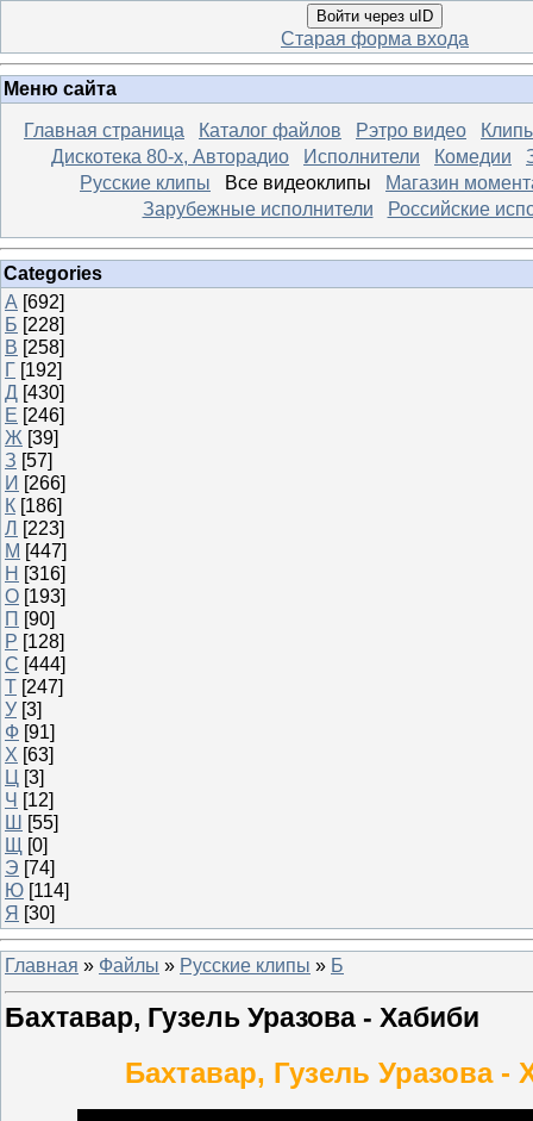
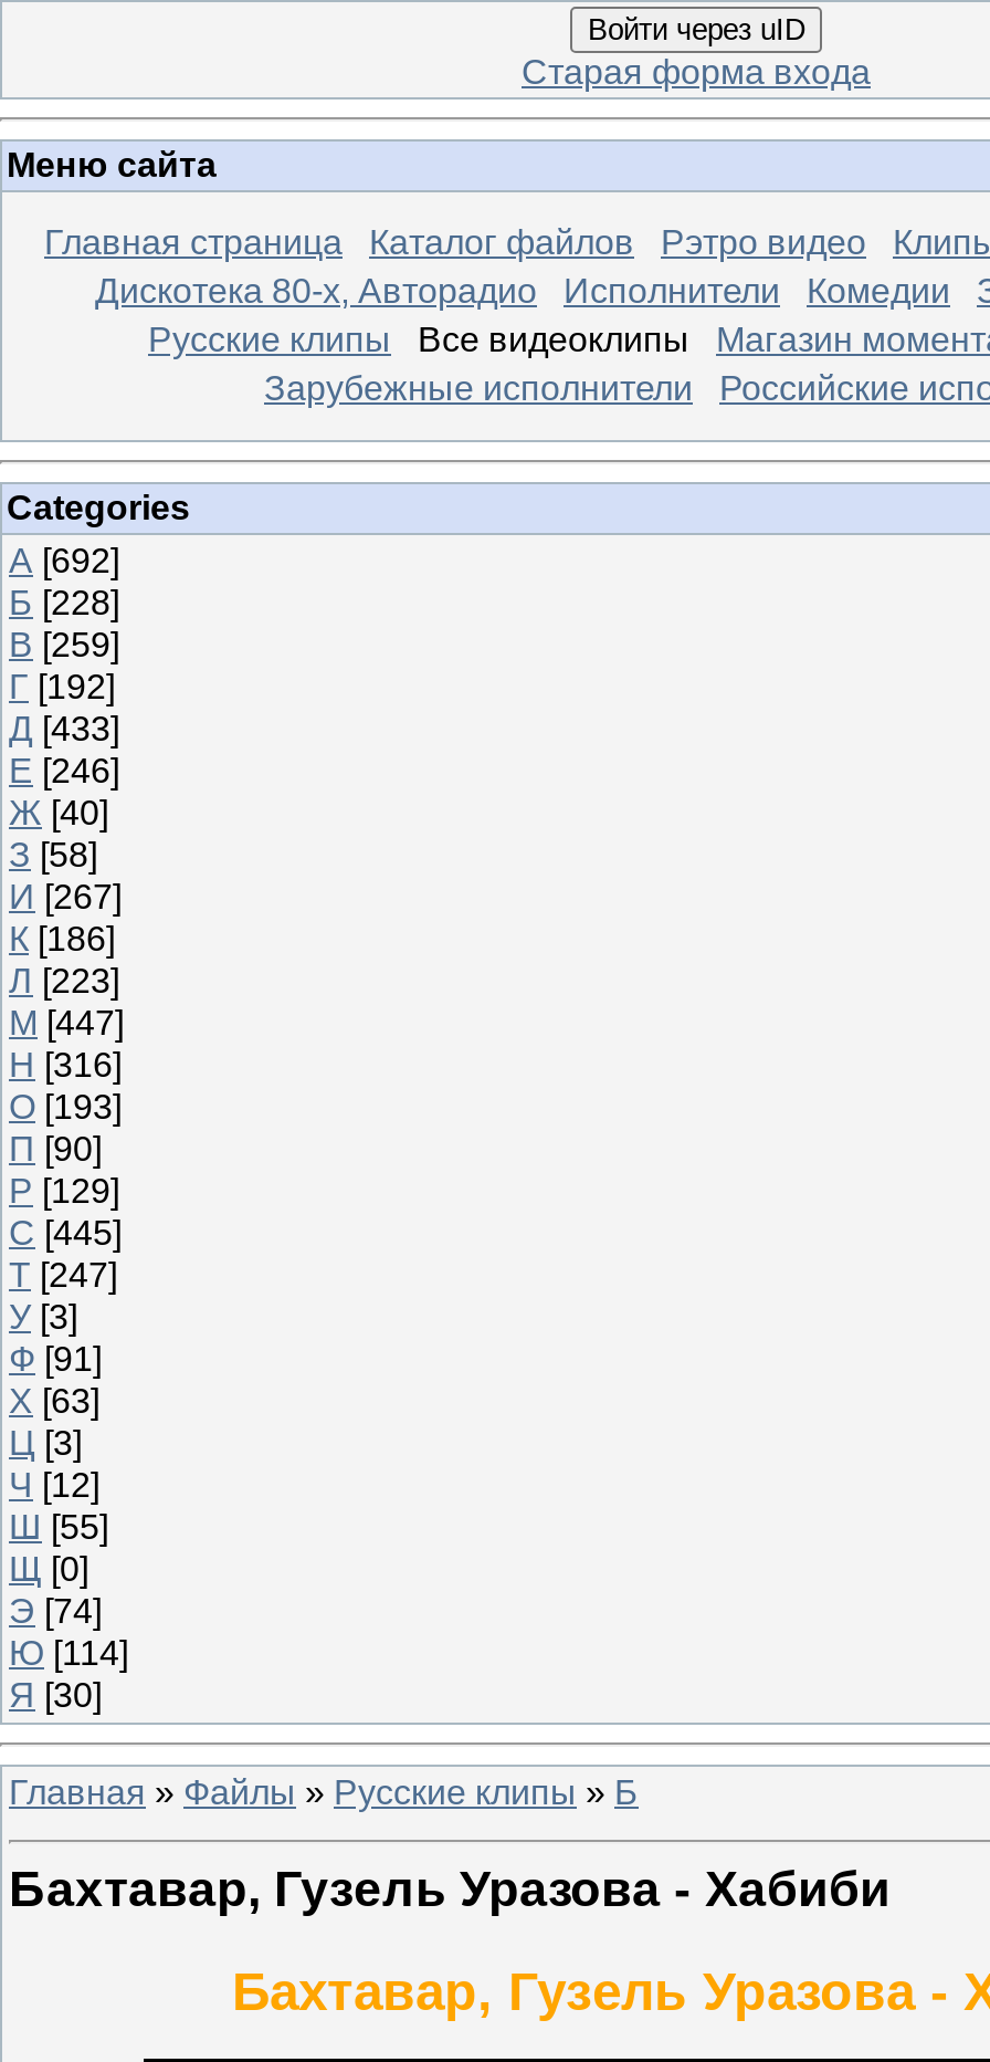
[5,337,64,357] В [258] -> [9,626,119,663] В [259]
[5,382,64,403] Д [430] -> [9,710,119,747] Д [433]
[5,428,58,448] Ж [39] -> [9,794,108,831] Ж [40]
[5,450,52,471] З [57] -> [9,836,97,873] З [58]
[5,473,65,493] И [266] -> [9,878,122,915] И [267]
[5,631,64,652] Р [128] -> [9,1172,119,1210] Р [129]
[5,654,65,674] С [444] -> [9,1214,122,1252] С [445]

